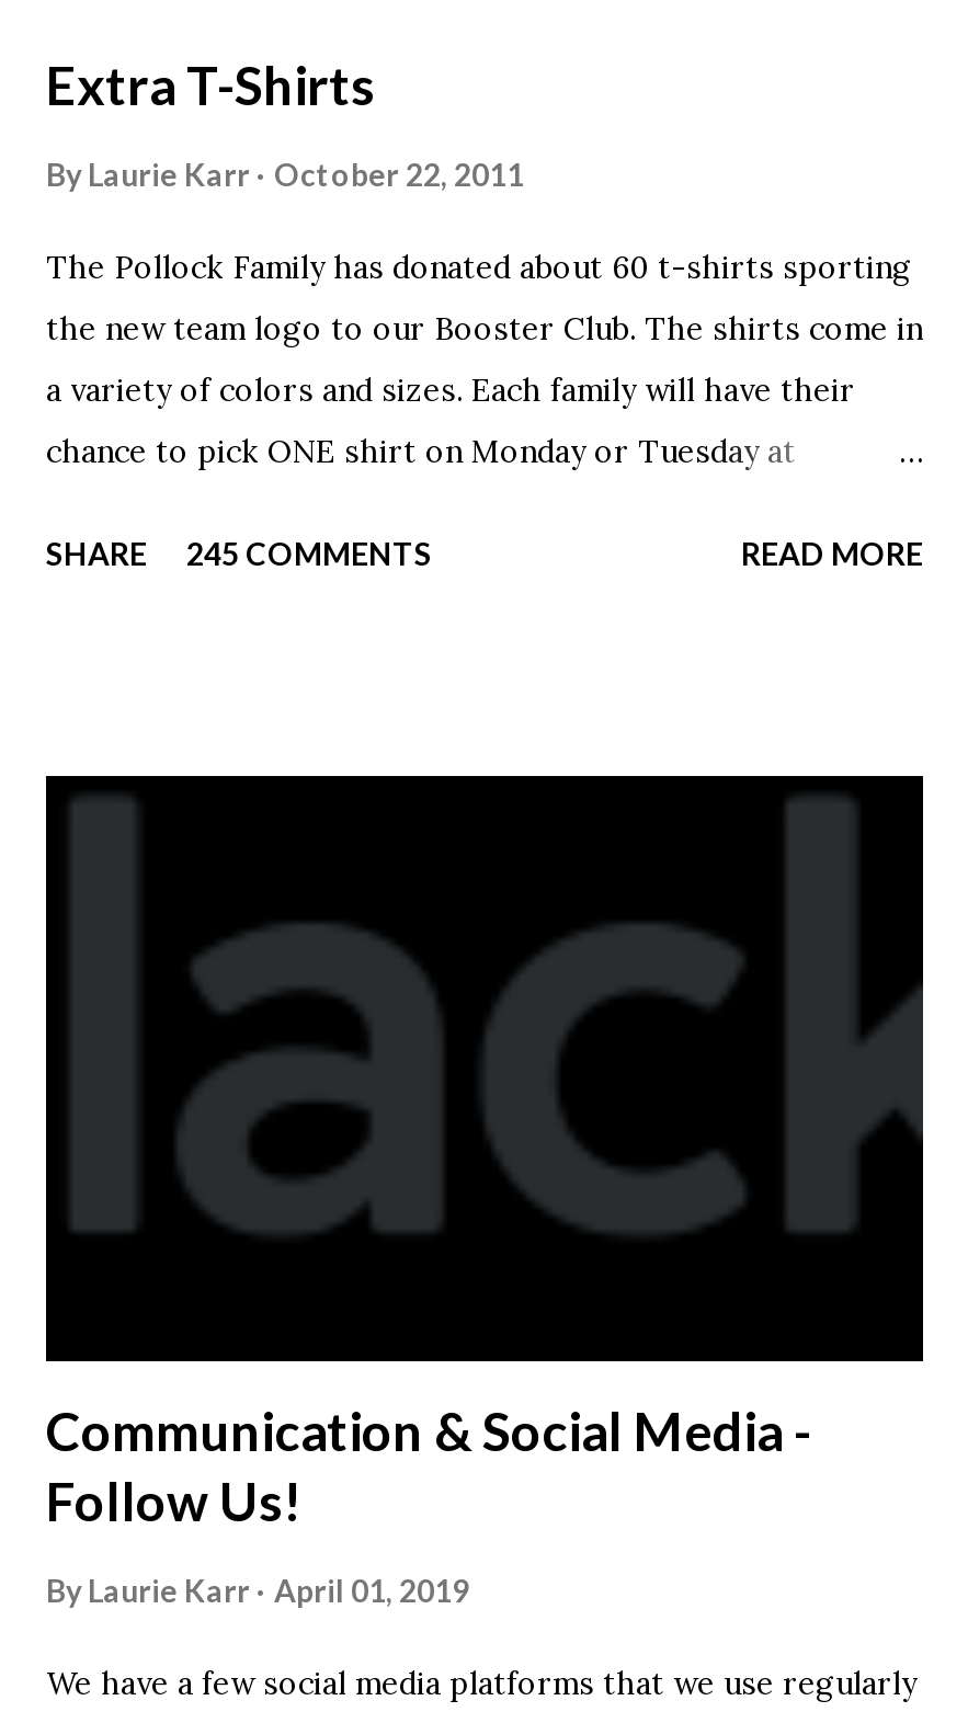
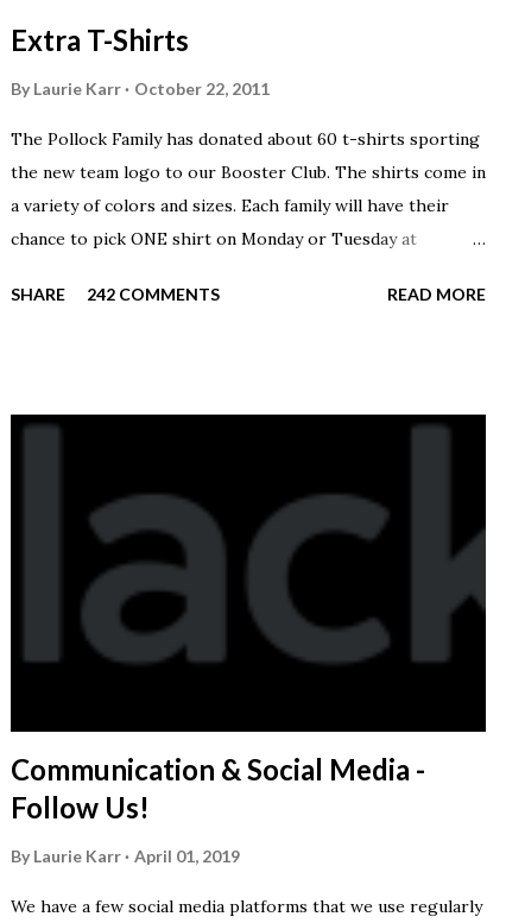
[46,535,432,572] SHARE 245 COMMENTS -> [11,284,220,304] SHARE 242 COMMENTS

